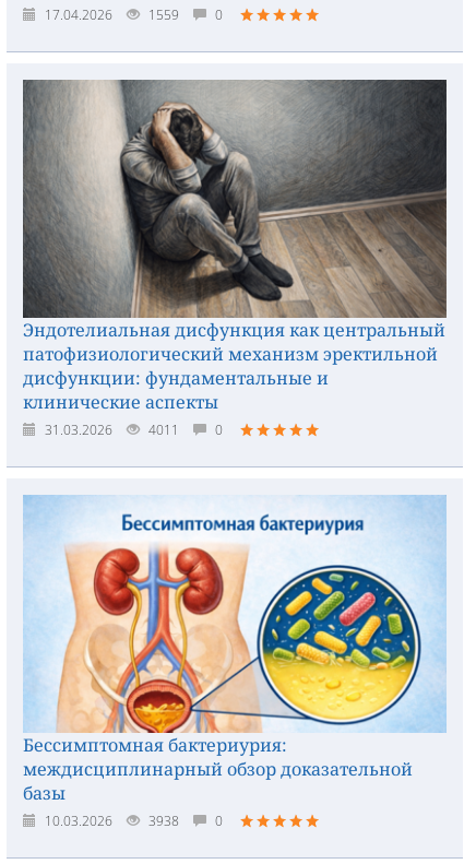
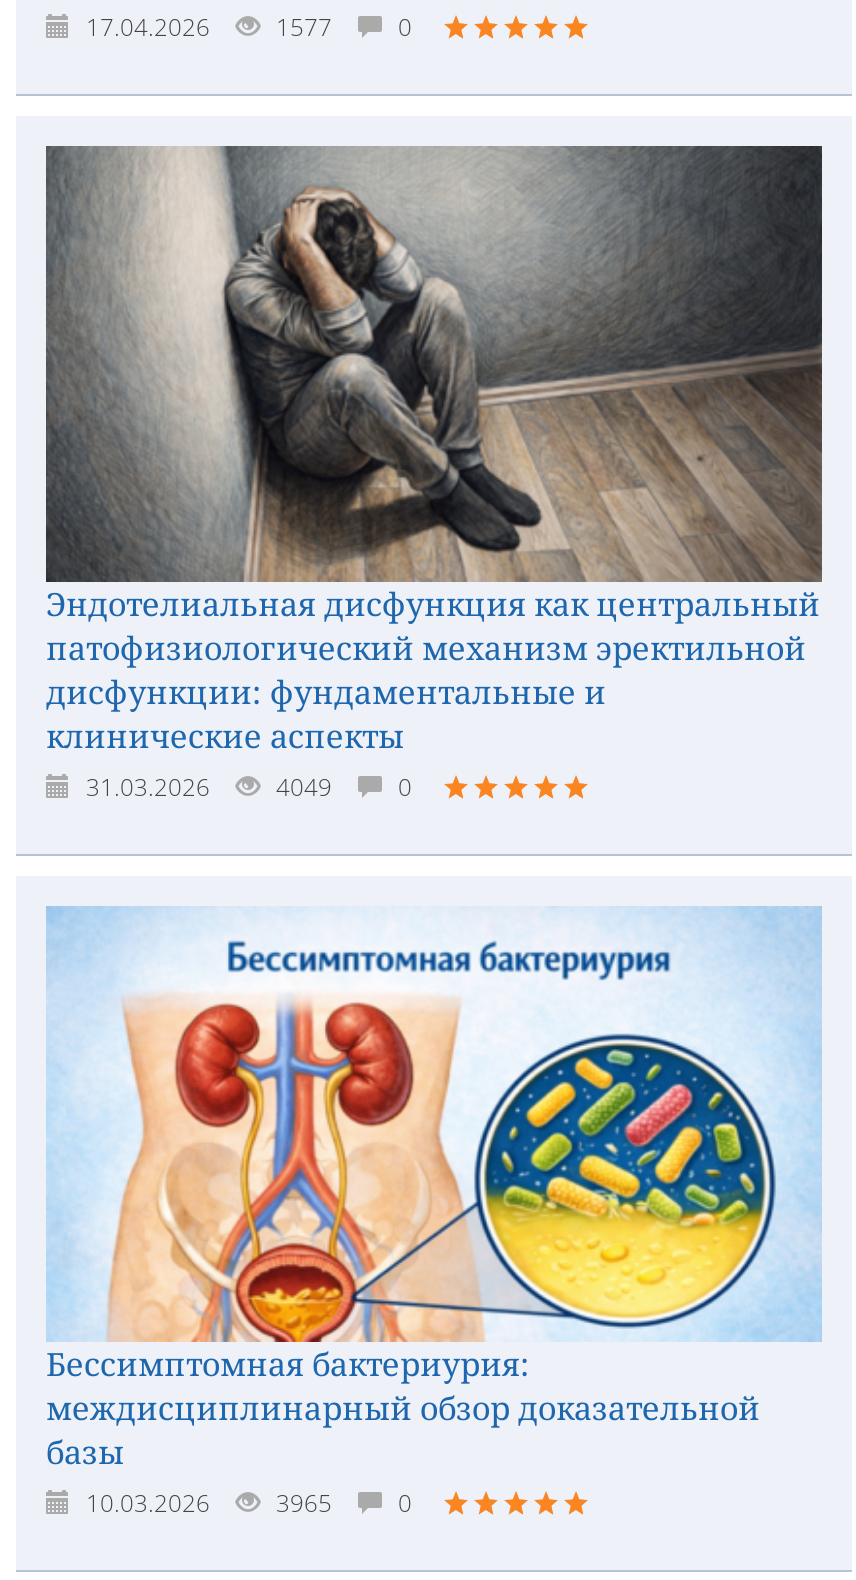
[41,5,223,24] 17.04.2026 1559 0 -> [80,9,412,43] 17.04.2026 1577 0
[41,420,223,439] 31.03.2026 4011 0 -> [80,770,412,804] 31.03.2026 4049 0
[41,812,223,830] 10.03.2026 3938 0 -> [80,1486,412,1520] 10.03.2026 3965 0

